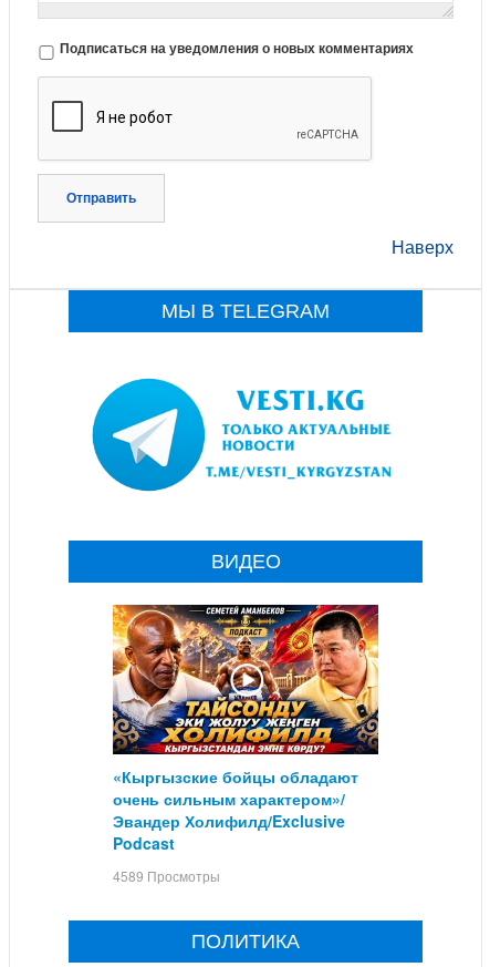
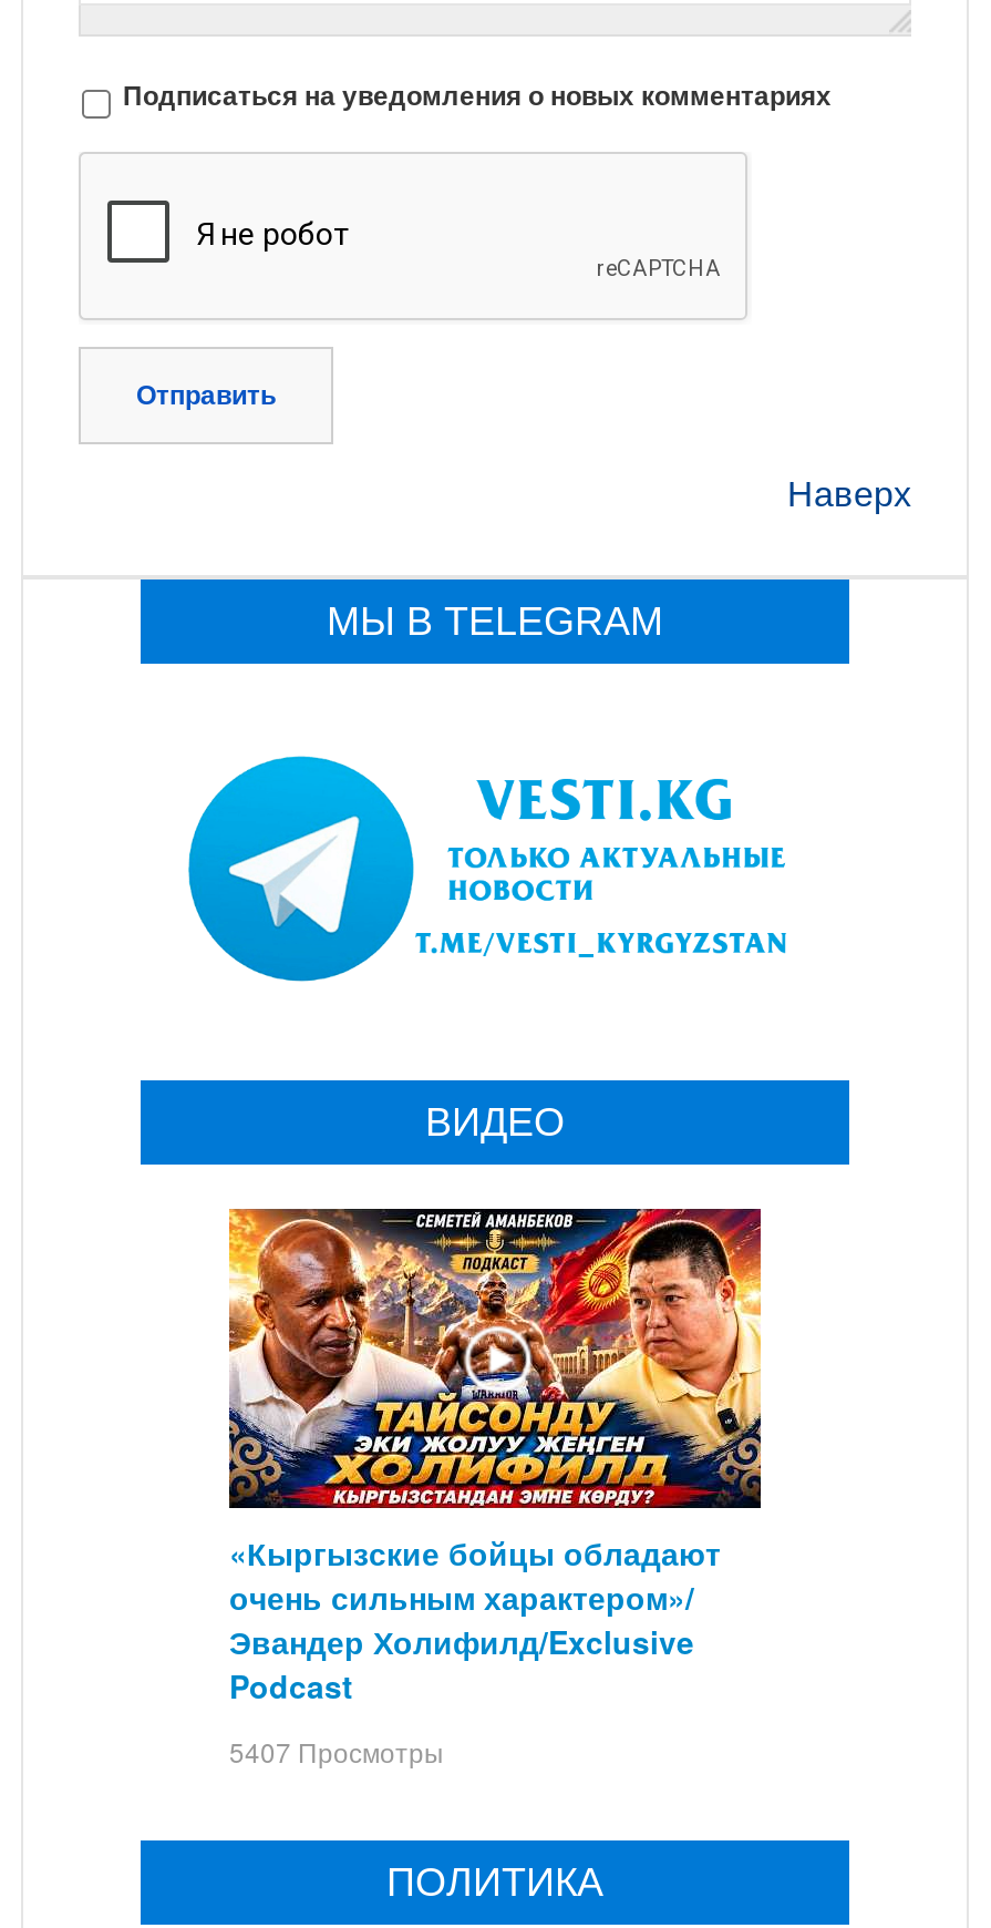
[113,866,220,885] 4589 Просмотры -> [229,1731,444,1769] 5407 Просмотры

